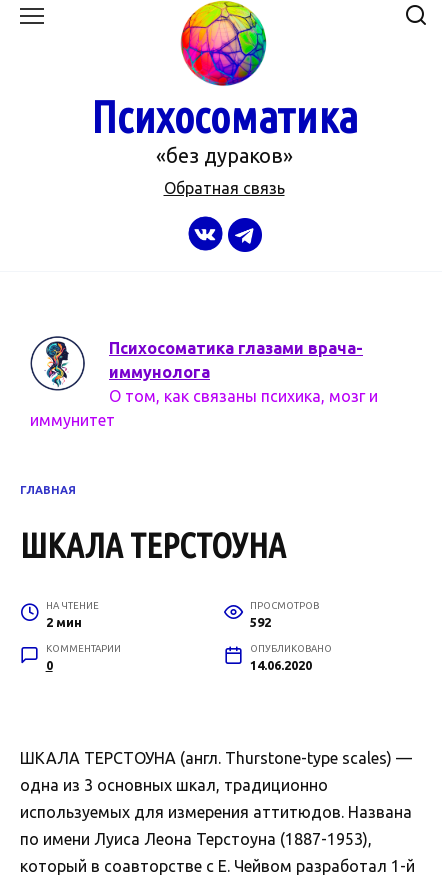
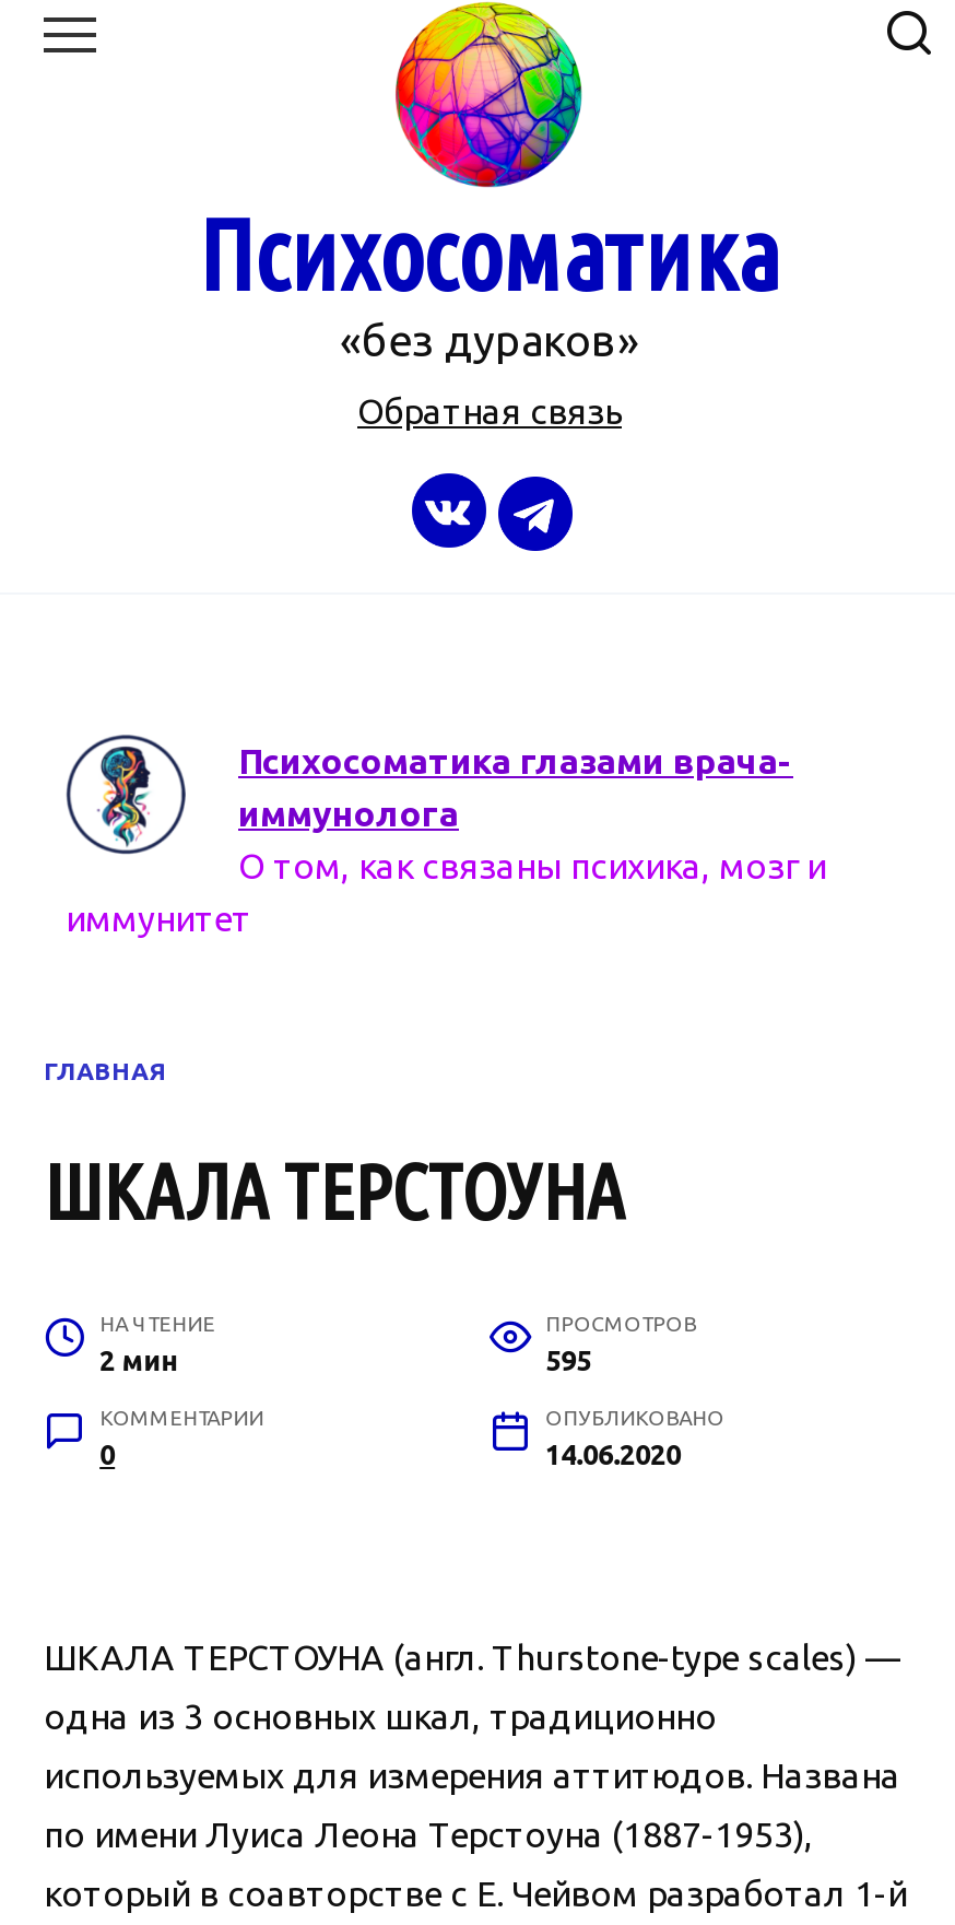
[250,615,271,629] 592 -> [545,1345,591,1376] 595

